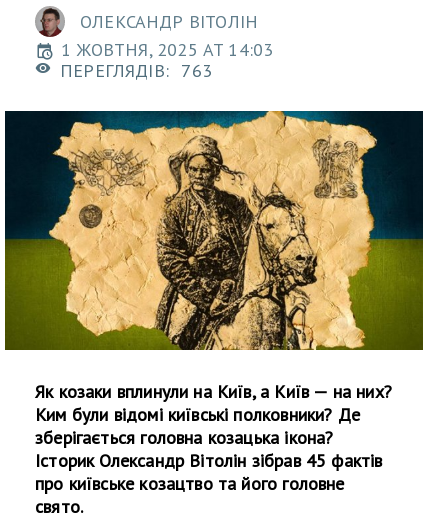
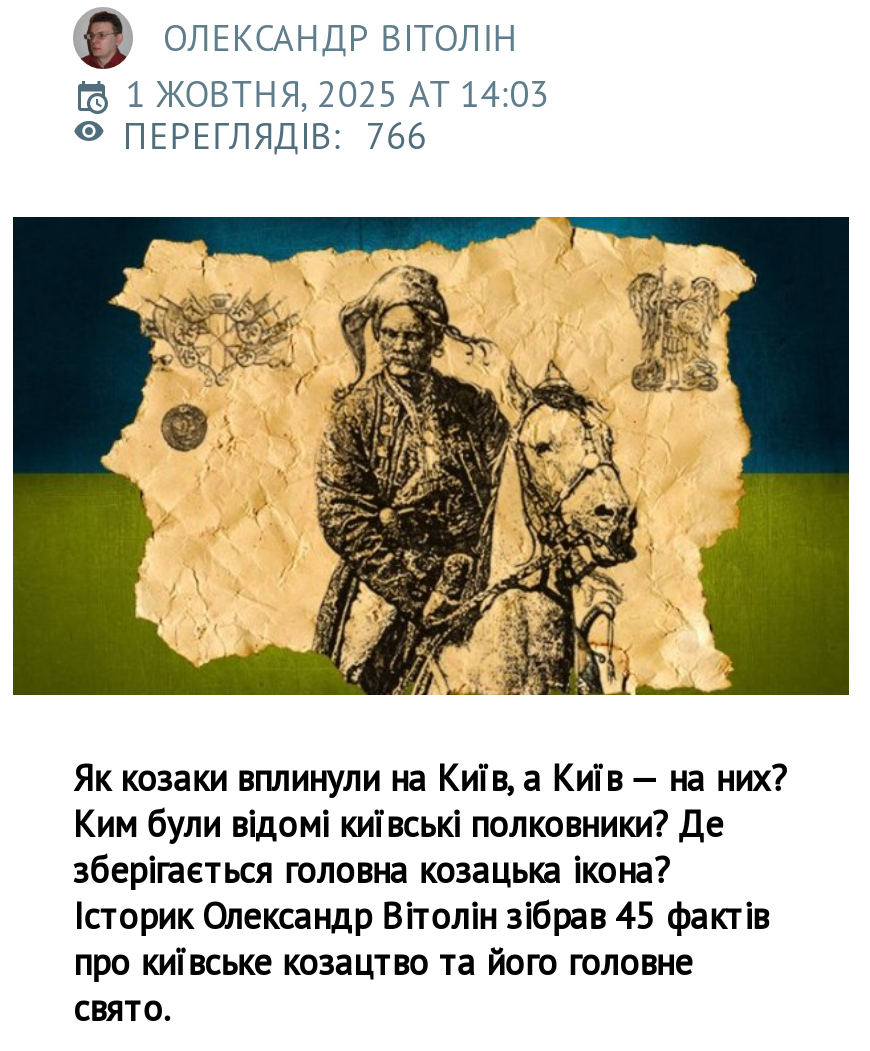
[60,59,212,82] ПЕРЕГЛЯДІВ: 763 -> [123,113,427,159] ПЕРЕГЛЯДІВ: 766

